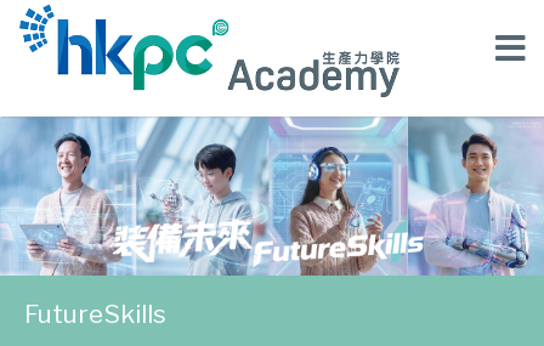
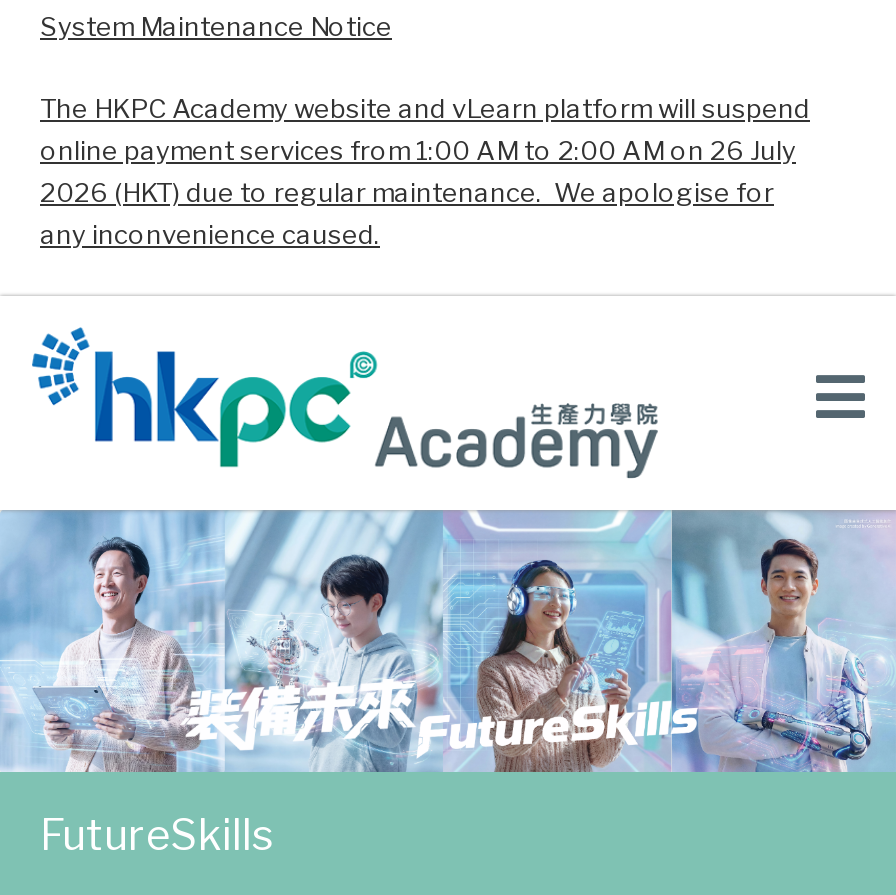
none -> [40,10,810,249] System Maintenance Notice | The HKPC Academy website and vLearn platform will suspend | online payment services from 1:00 AM to 2:00 AM on 26 July | 2026 (HKT) due to regular maintenance. We apologise for | any inconvenience caused.

